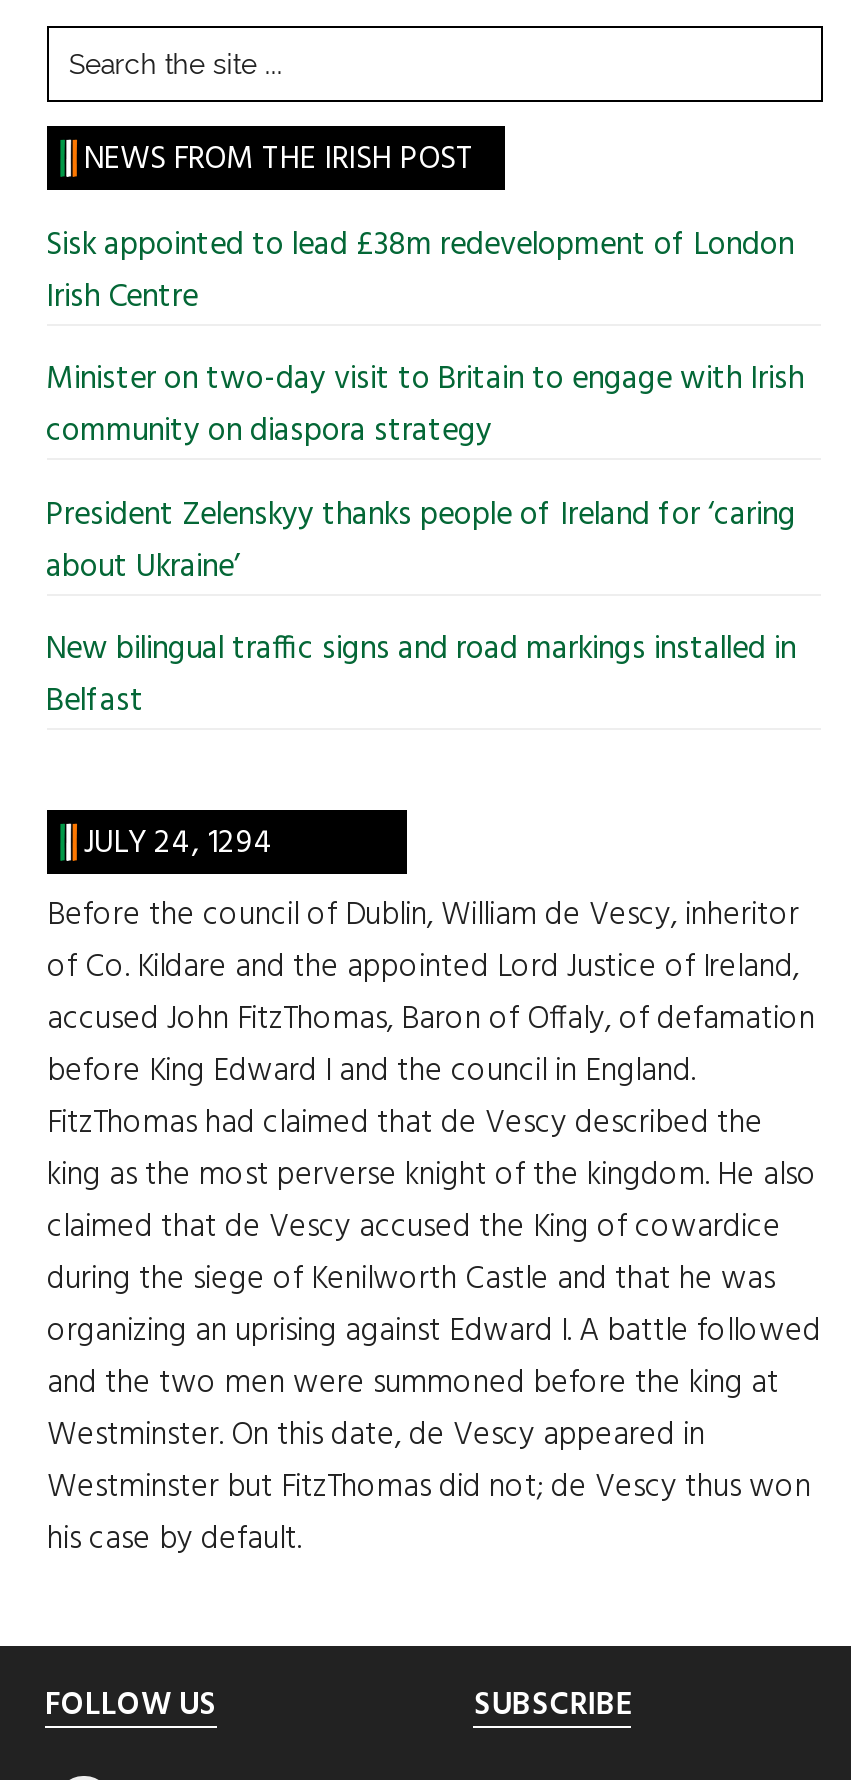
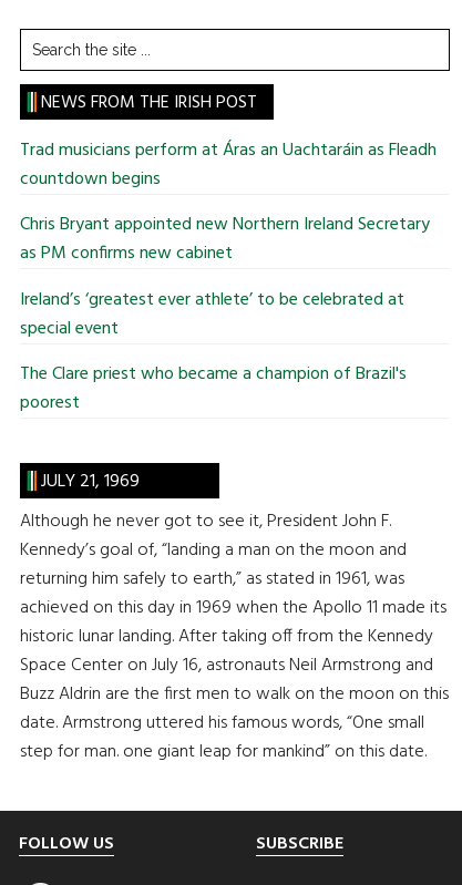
[46,220,794,324] Sisk appointed to lead £38m redevelopment of London | Irish Centre -> [19,136,436,194] Trad musicians perform at Áras an Uachtaráin as Fleadh | countdown begins
[46,355,804,459] Minister on two-day visit to Britain to engage with Irish | community on diaspora strategy -> [19,211,429,268] Chris Bryant appointed new Northern Ireland Secretary | as PM confirms new cabinet
[46,490,796,594] President Zelenskyy thanks people of Ireland for ‘caring | about Ukraine’ -> [19,286,404,343] Ireland’s ‘greatest ever athlete’ to be celebrated at | special event
[46,625,796,729] New bilingual traffic signs and road markings installed in | Belfast -> [19,360,406,418] The Clare priest who became a champion of Brazil's | poorest
[47,819,821,1567] JULY 24, 1294 | Before the council of Dublin, William de Vescy, inheritor | of Co. Kildare and the appointed Lord Justice of Ireland, | accused John FitzThomas, Baron of Offaly, of defamation | before King Edward I and the council in England. | FitzThomas had claimed that de Vescy described the | king as the most perverse knight of the kingdom. He also | claimed that de Vescy accused the King of cowardice | during the siege of Kenilworth Castle and that he was | organizing an uprising against Edward I. A battle followed | and the two men were summoned before the king at | Westminster. On this date, de Vescy appeared in | Westminster but FitzThomas did not; de Vescy thus won | his case by default. -> [20,468,449,767] JULY 21, 1969 | Although he never got to see it, President John F. | Kennedy’s goal of, “landing a man on the moon and | returning him safely to earth,” as stated in 1961, was | achieved on this day in 1969 when the Apollo 11 made its | historic lunar landing. After taking off from the Kennedy | Space Center on July 16, astronauts Neil Armstrong and | Buzz Aldrin are the first men to walk on the moon on this | date. Armstrong uttered his famous words, “One small | step for man. one giant leap for mankind” on this date.

